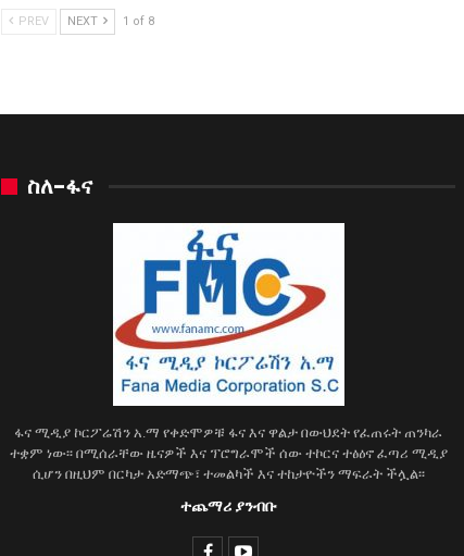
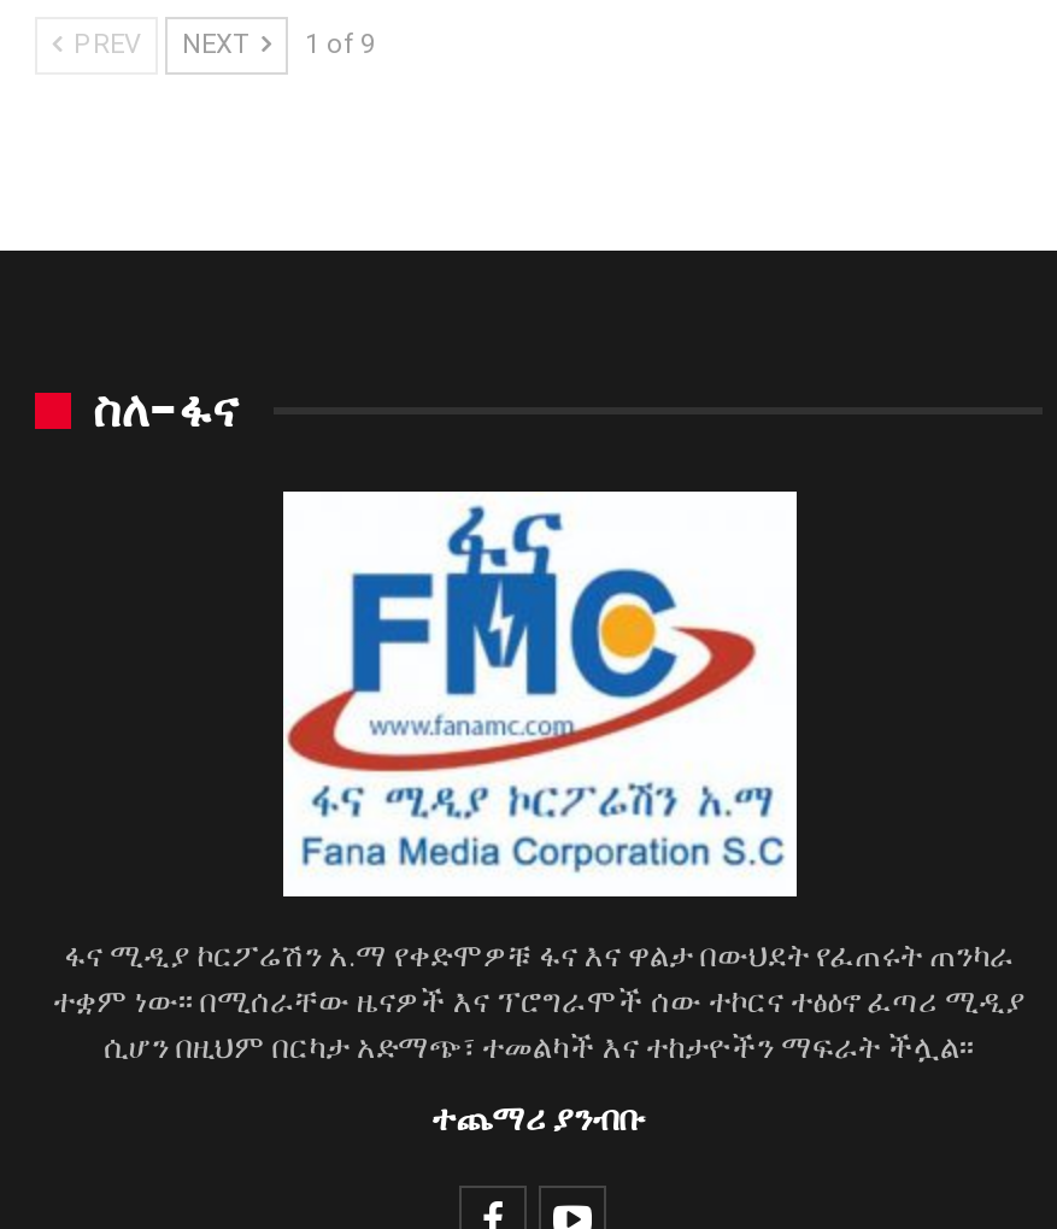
[15,14,154,28] PREV NEXT 1 of 8 -> [66,28,375,60] PREV NEXT 1 of 9

